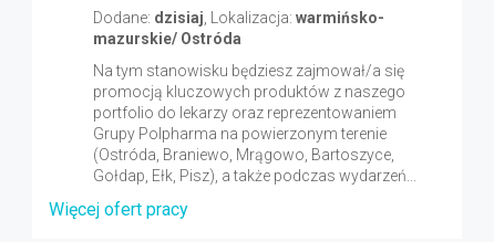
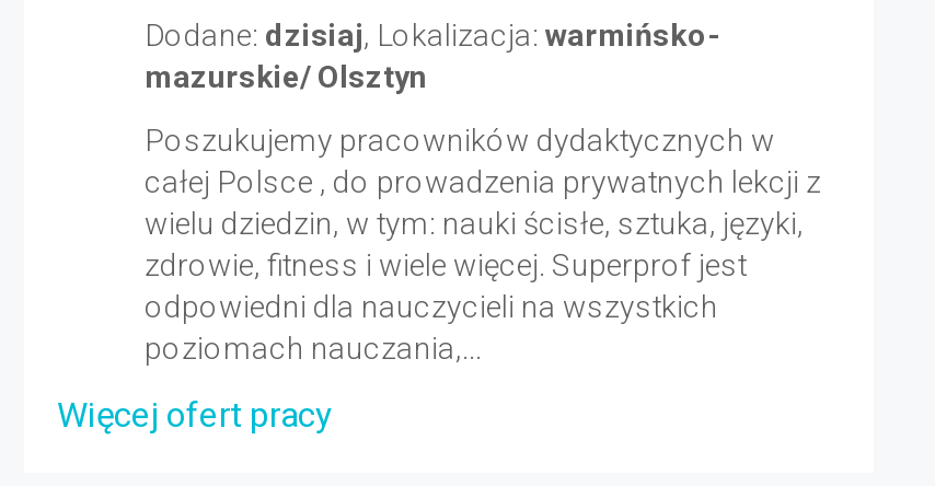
[93,30,241,48] mazurskie/ Ostróda -> [145,59,427,94] mazurskie/ Olsztyn
[93,62,416,185] Na tym stanowisku będziesz zajmował/a się | promocją kluczowych produktów z naszego | portfolio do lekarzy oraz reprezentowaniem | Grupy Polpharma na powierzonym terenie | (Ostróda, Braniewo, Mrągowo, Bartoszyce, | Gołdap, Ełk, Pisz), a także podczas wydarzeń... -> [145,123,821,366] Poszukujemy pracowników dydaktycznych w | całej Polsce , do prowadzenia prywatnych lekcji z | wielu dziedzin, w tym: nauki ścisłe, sztuka, języki, | zdrowie, fitness i wiele więcej. Superprof jest | odpowiedni dla nauczycieli na wszystkich | poziomach nauczania,...

